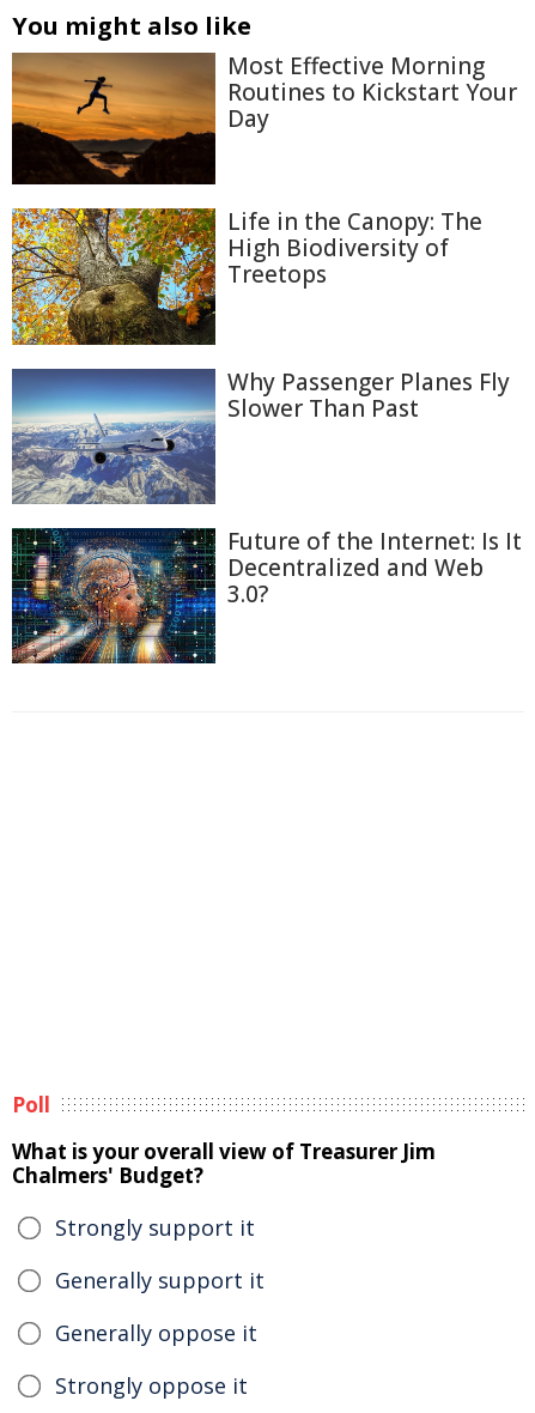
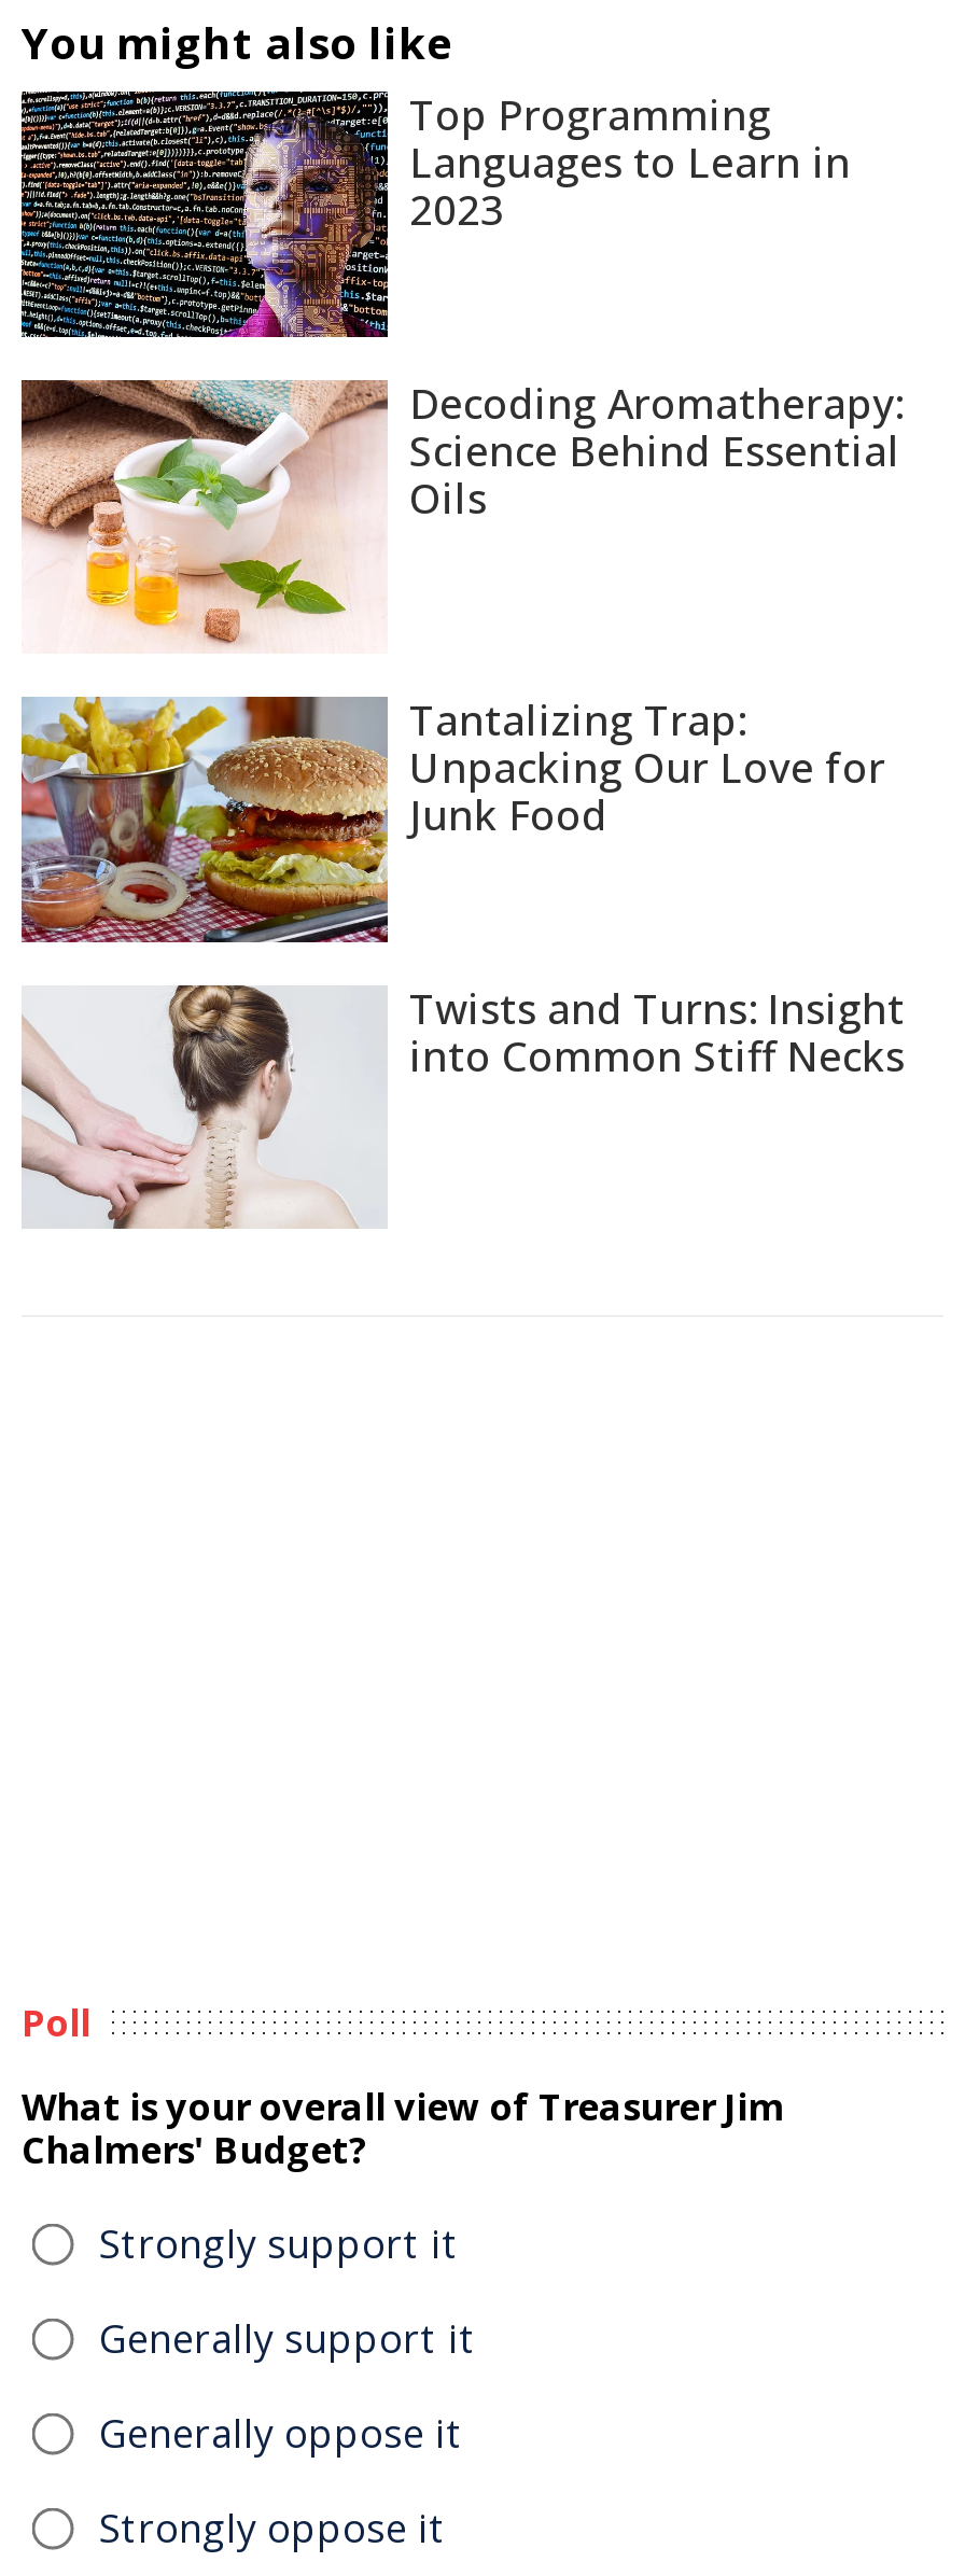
[11,50,517,186] [image] | Most Effective Morning | Routines to Kickstart Your | Day -> [19,87,851,339] [image] | Top Programming | Languages to Learn in | 2023
[11,206,482,346] [image] | Life in the Canopy: The | High Biodiversity of | Treetops -> [19,375,903,652] [image] | Decoding Aromatherapy: | Science Behind Essential | Oils
[12,366,510,505] [image] | Why Passenger Planes Fly | Slower Than Past -> [19,693,885,944] [image] | Tantalizing Trap: | Unpacking Our Love for | Junk Food
[11,526,522,665] [image] | Future of the Internet: Is It | Decentralized and Web | 3.0? -> [19,980,905,1231] [image] | Twists and Turns: Insight | into Common Stiff Necks

